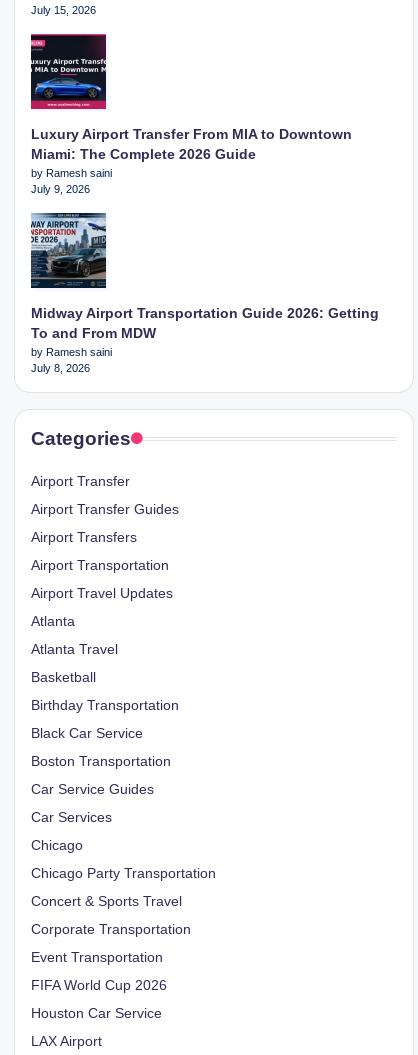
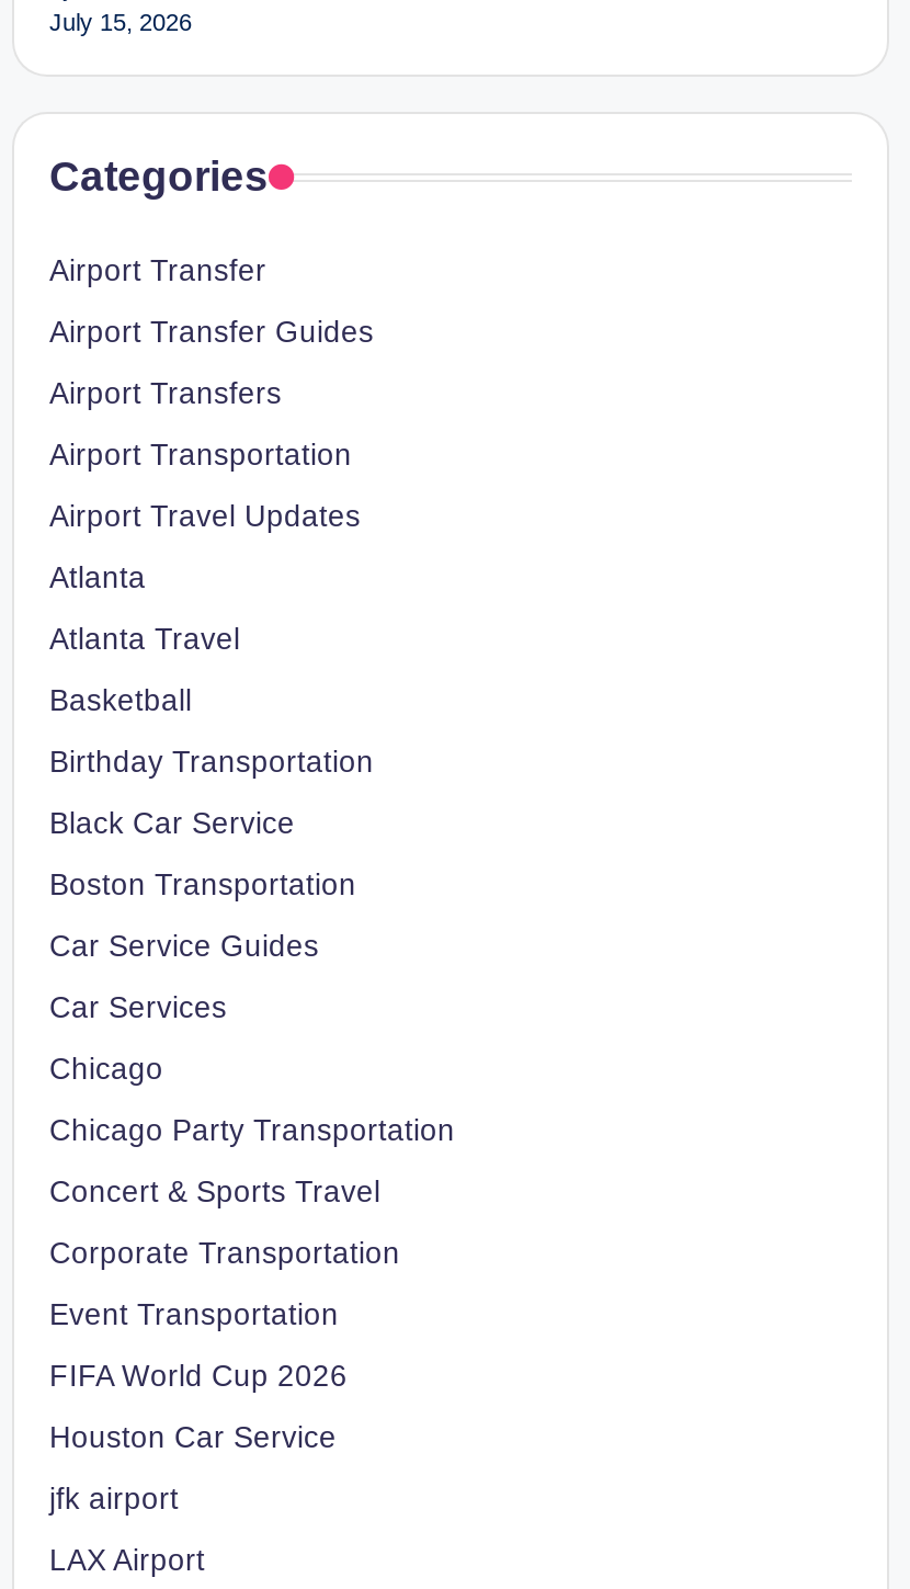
[30,33,352,194] [image] | Luxury Airport Transfer From MIA to Downtown | Miami: The Complete 2026 Guide | by Ramesh saini | July 9, 2026 -> none
[30,212,379,373] [image] | Midway Airport Transportation Guide 2026: Getting | To and From MDW | by Ramesh saini | July 8, 2026 -> none
moved [31,427,216,1020] -> [49,152,455,1453]: Categories | Airport Transfer | Airport Transfer Guides | ... | FIFA World Cup 2026 | Houston Car Service
none -> [49,1482,179,1514] jfk airport

